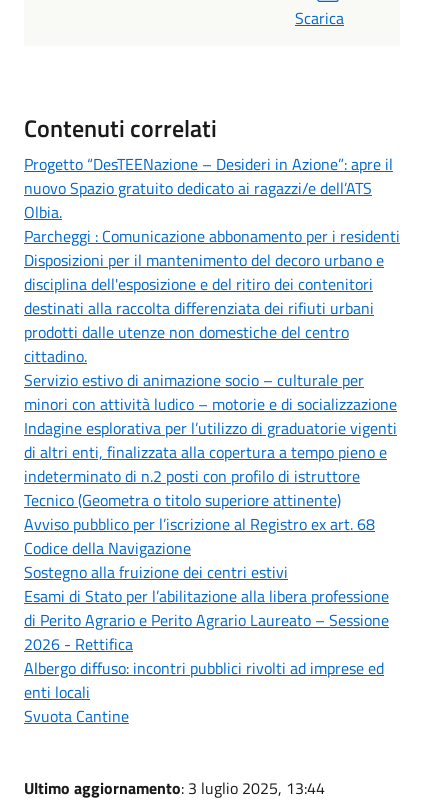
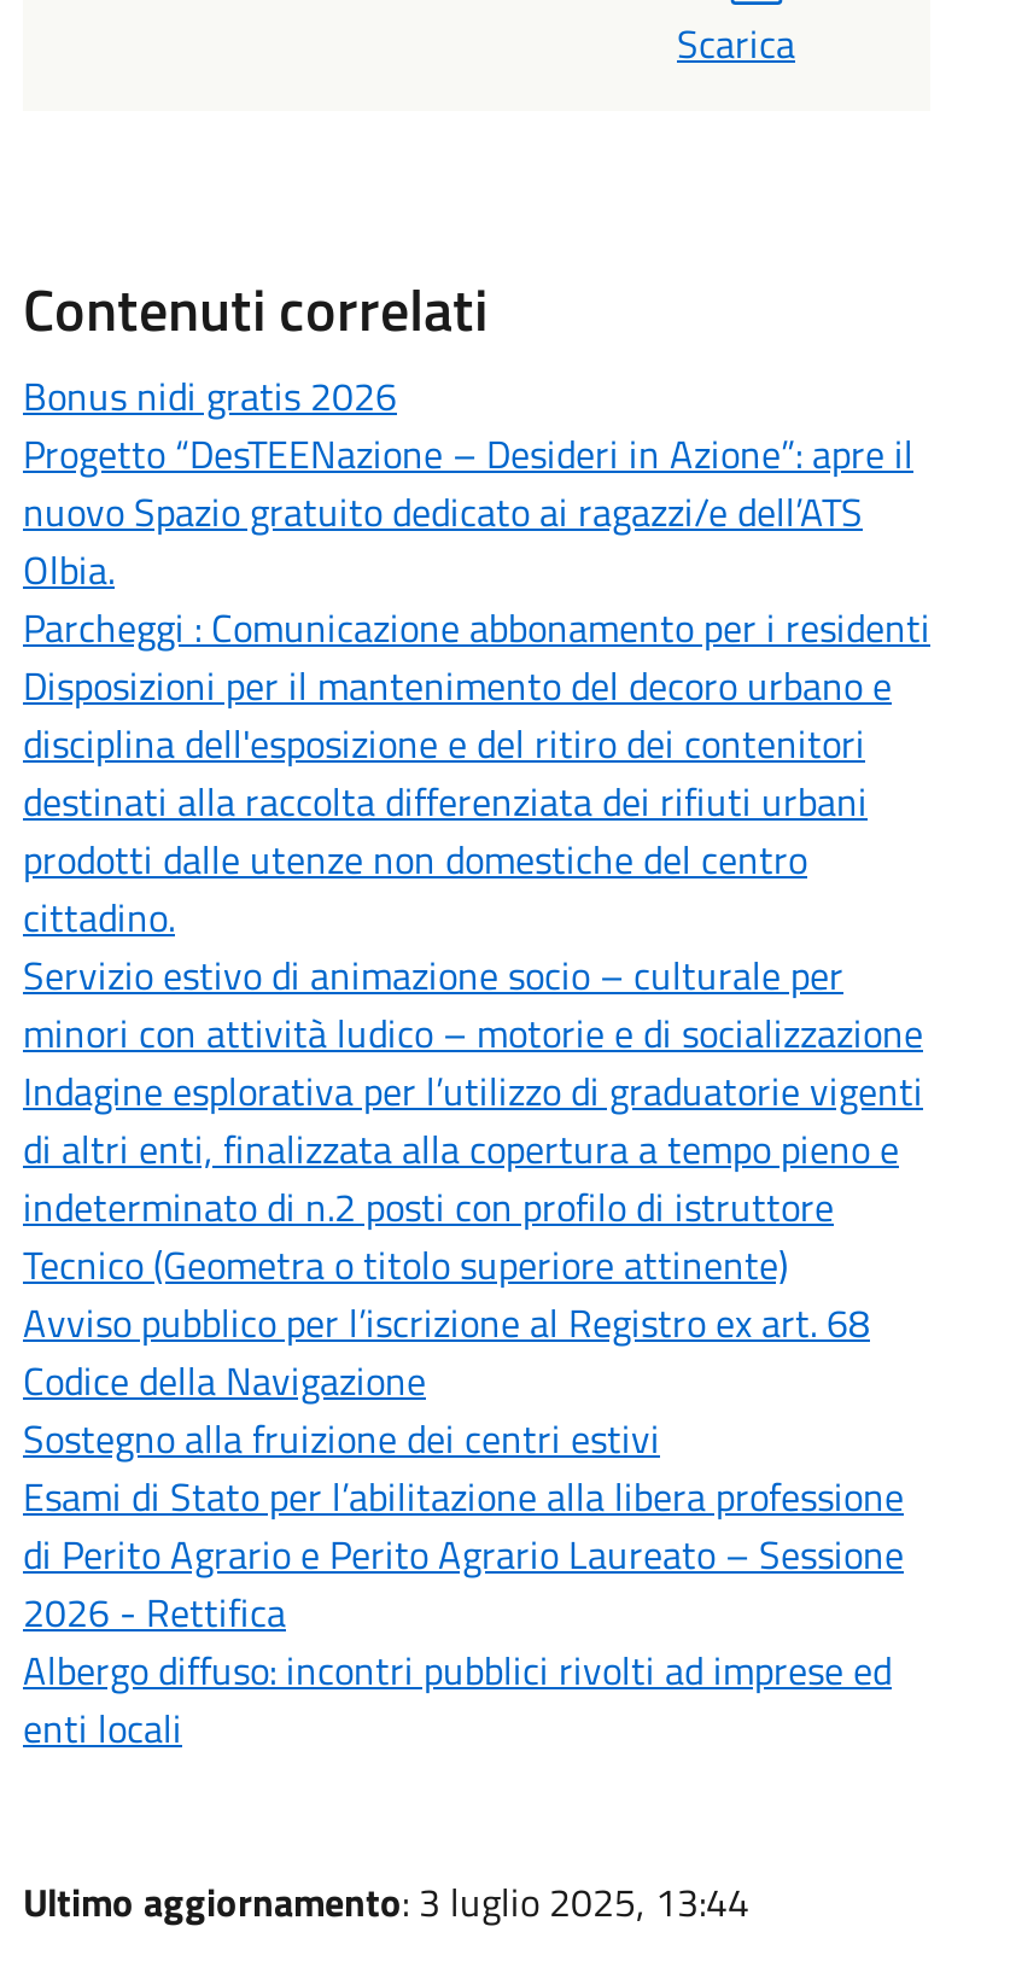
none -> [23,368,397,425] Bonus nidi gratis 2026
moved [24,152,400,704] -> [23,425,930,1758]: Progetto “DesTEENazione – Desideri in Azione”: apre il | nuovo Spazio gratuito dedicato ai ragazzi/e dell’ATS | Olbia. | ... | Albergo diffuso: incontri pubblici rivolti ad imprese ed | enti locali
[24,704,129,728] Svuota Cantine -> none

